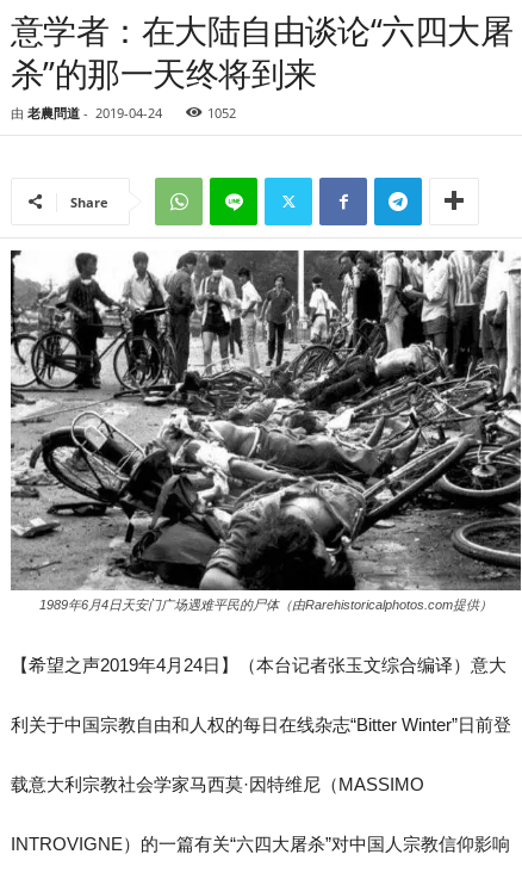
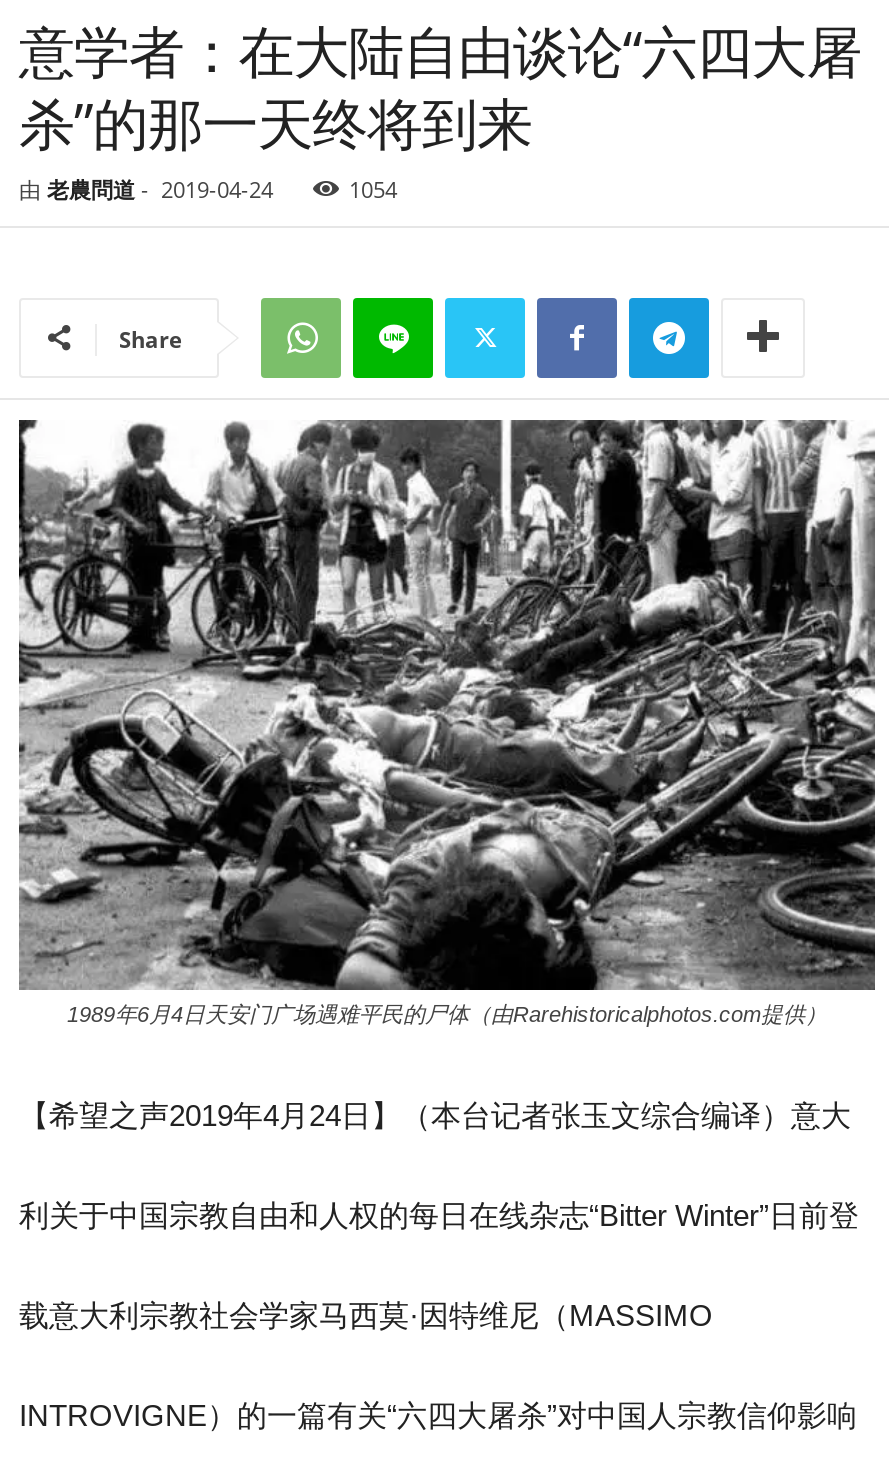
[207,104,236,122] 1052 -> [349,174,397,204] 1054

